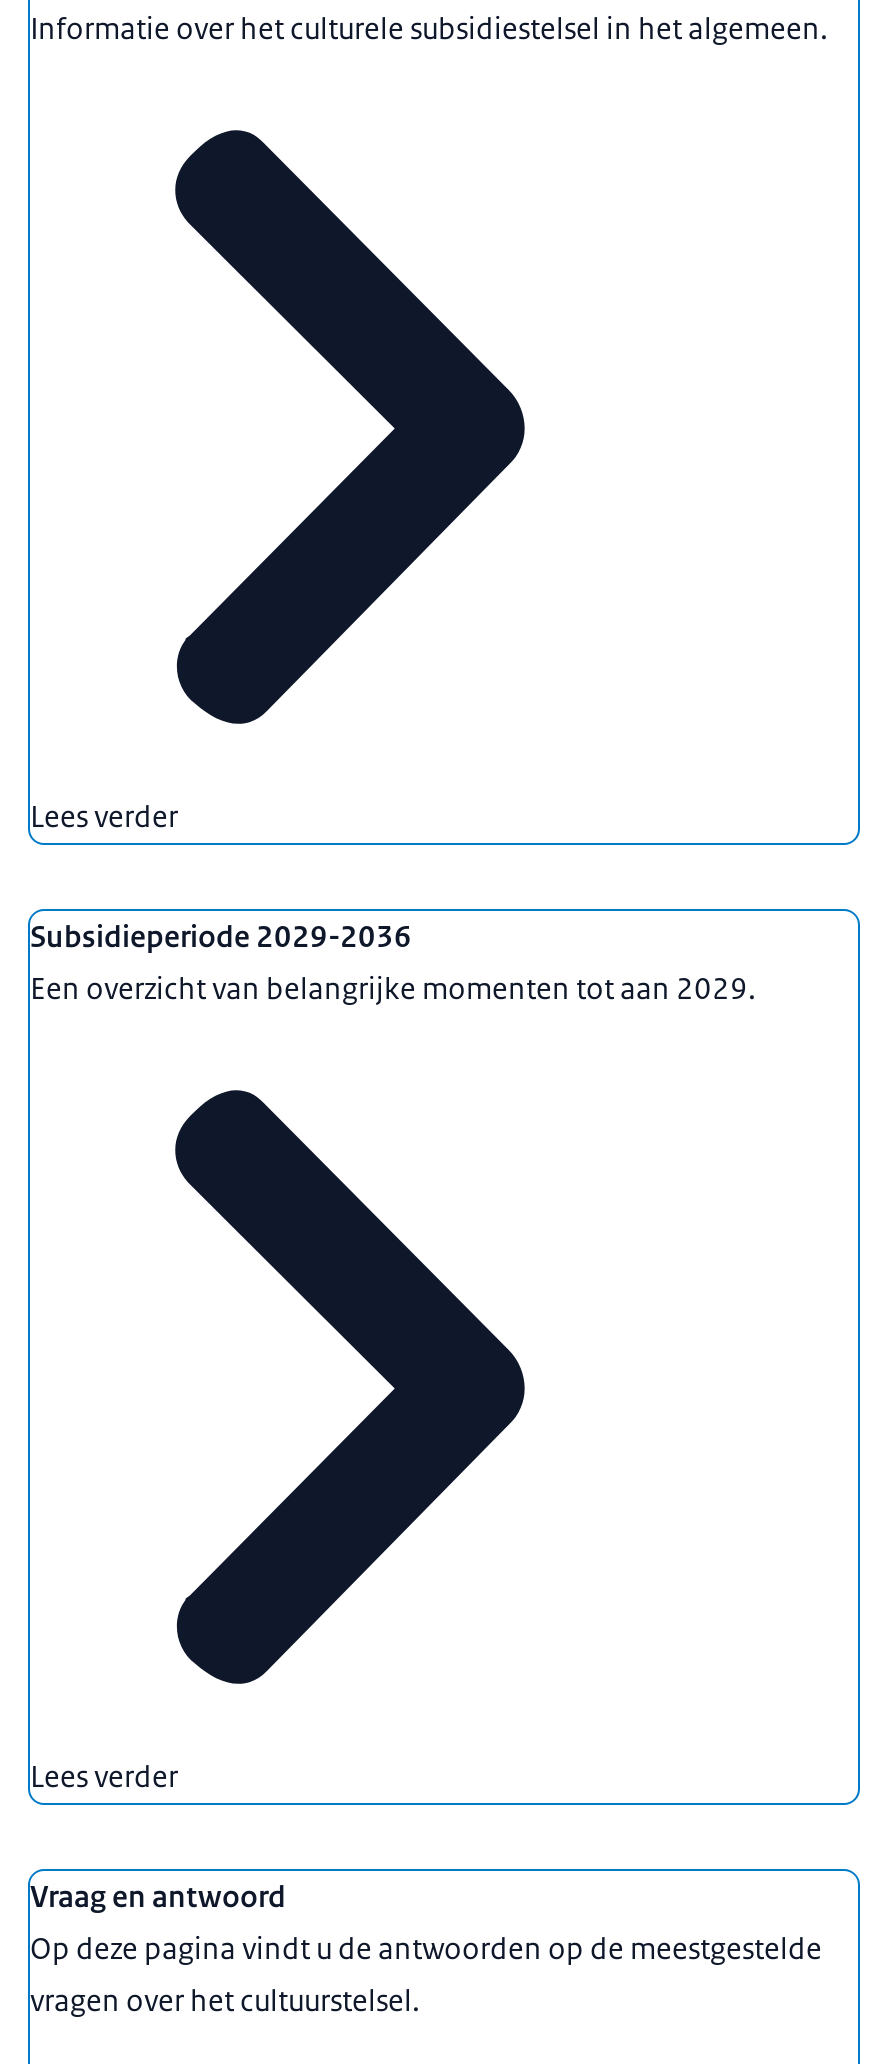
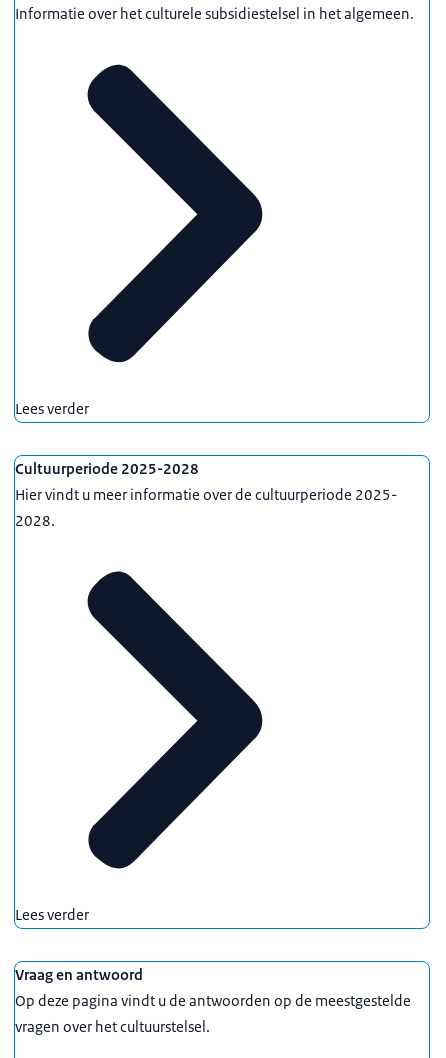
[30,917,756,1007] Subsidieperiode 2029-2036 | Een overzicht van belangrijke momenten tot aan 2029. -> [15,459,397,530] Cultuurperiode 2025-2028 | Hier vindt u meer informatie over de cultuurperiode 2025- | 2028.

